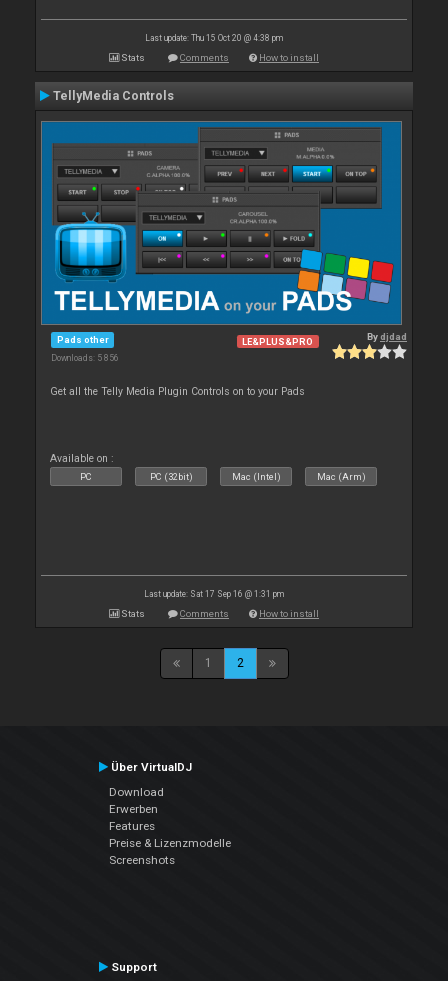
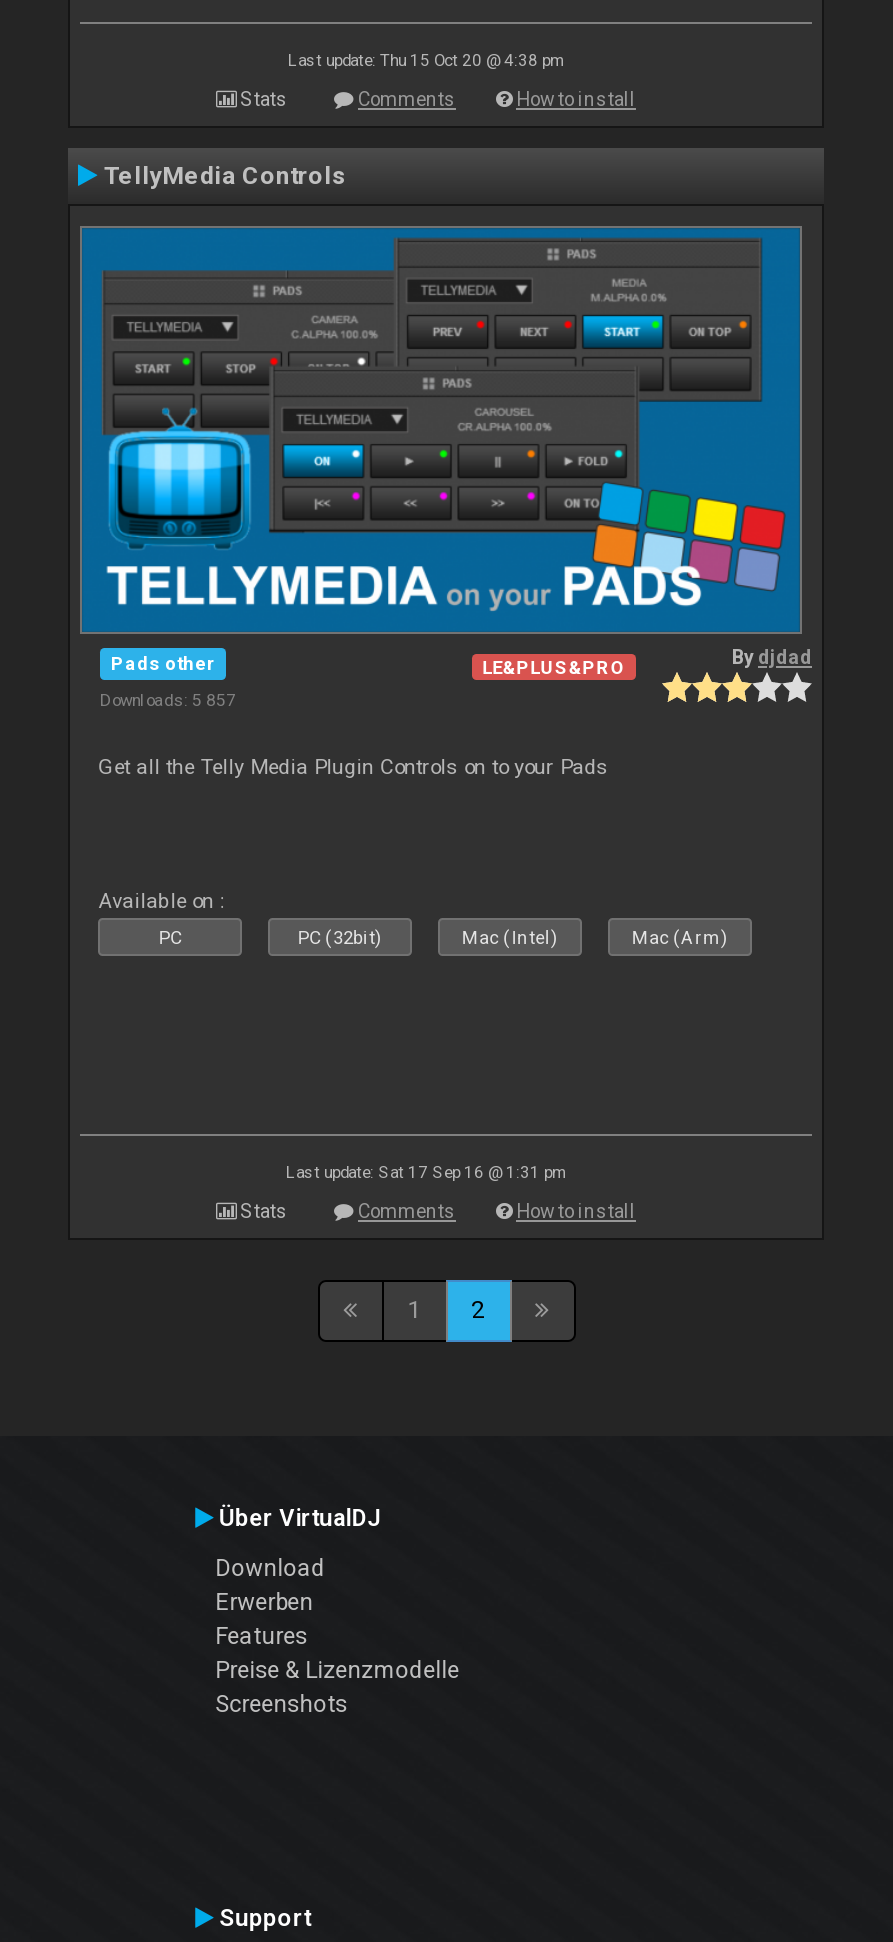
[51,353,119,363] Downloads: 5 856 -> [100,689,236,709] Downloads: 5 857

